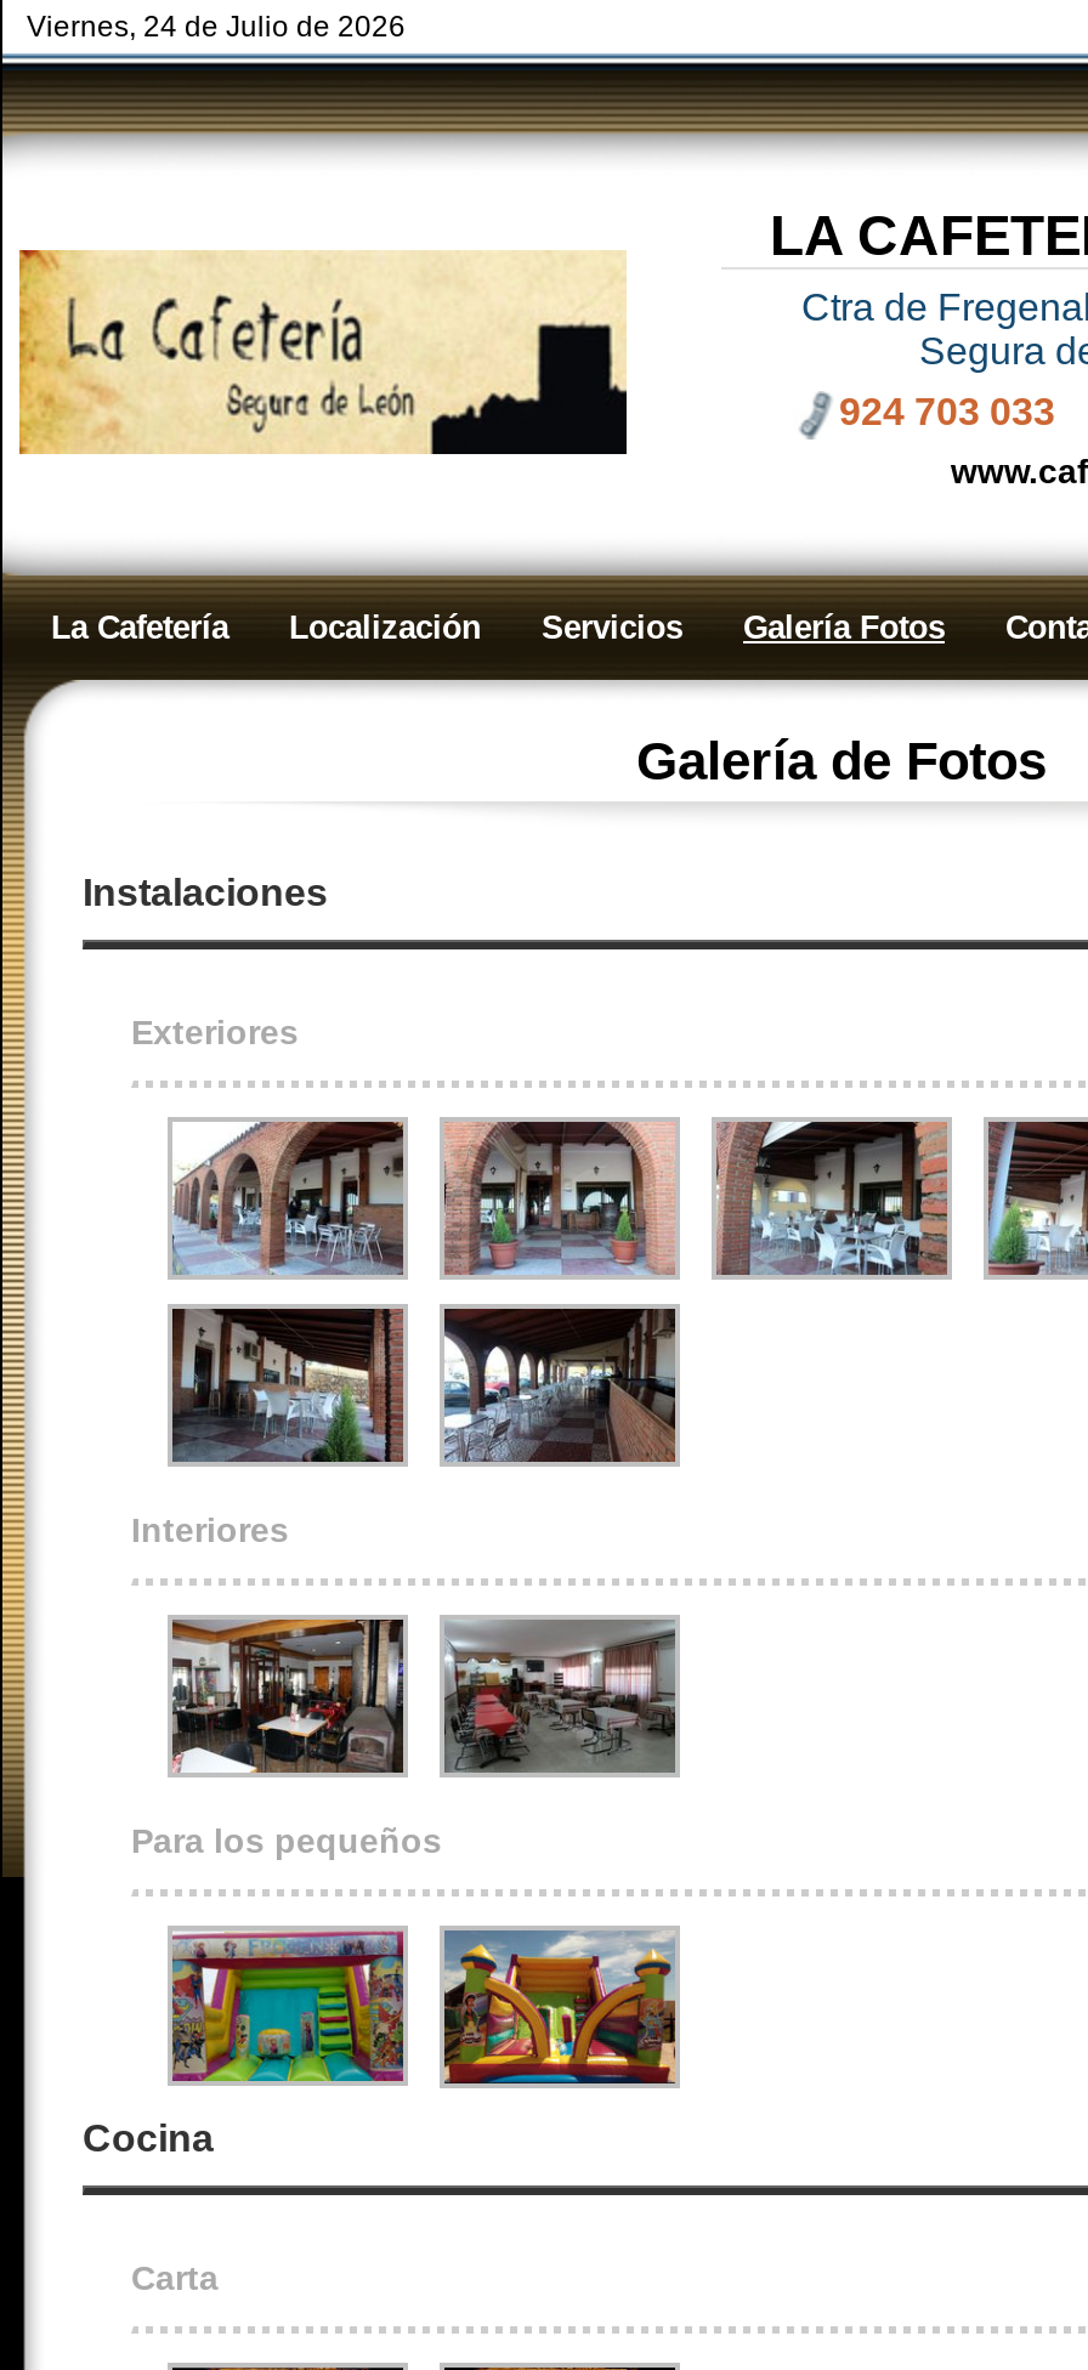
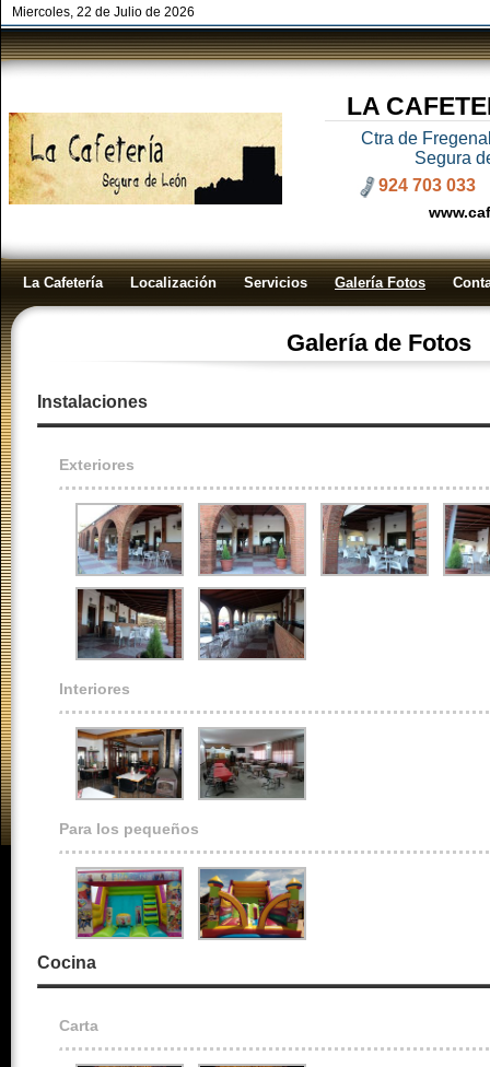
[27,10,406,44] Viernes, 24 de Julio de 2026 -> [12,4,195,20] Miercoles, 22 de Julio de 2026

